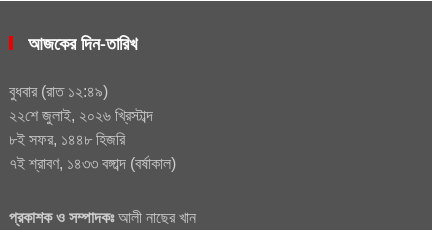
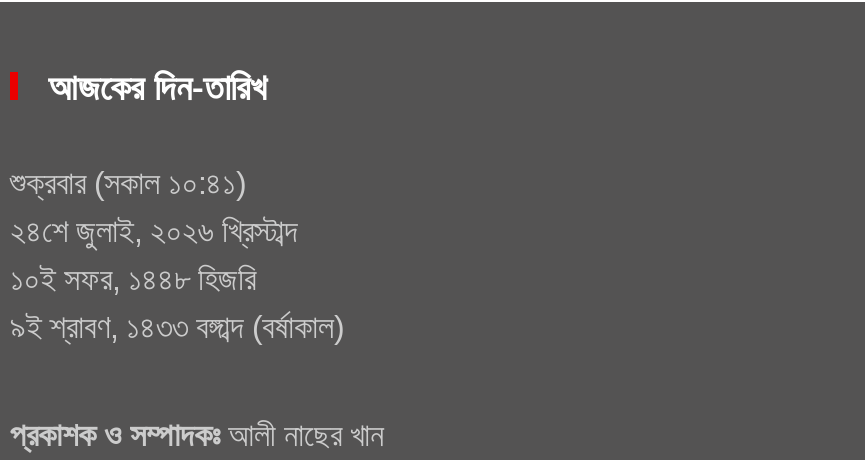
[9,83,176,172] বুধবার (রাত ১২:৪৯) | ২২শে জুলাই, ২০২৬ খ্রিস্টাব্দ | ৮ই সফর, ১৪৪৮ হিজরি | ৭ই শ্রাবণ, ১৪৩৩ বঙ্গাব্দ (বর্ষাকাল) -> [10,167,344,345] শুক্রবার (সকাল ১০:৪১) | ২৪শে জুলাই, ২০২৬ খ্রিস্টাব্দ | ১০ই সফর, ১৪৪৮ হিজরি | ৯ই শ্রাবণ, ১৪৩৩ বঙ্গাব্দ (বর্ষাকাল)

